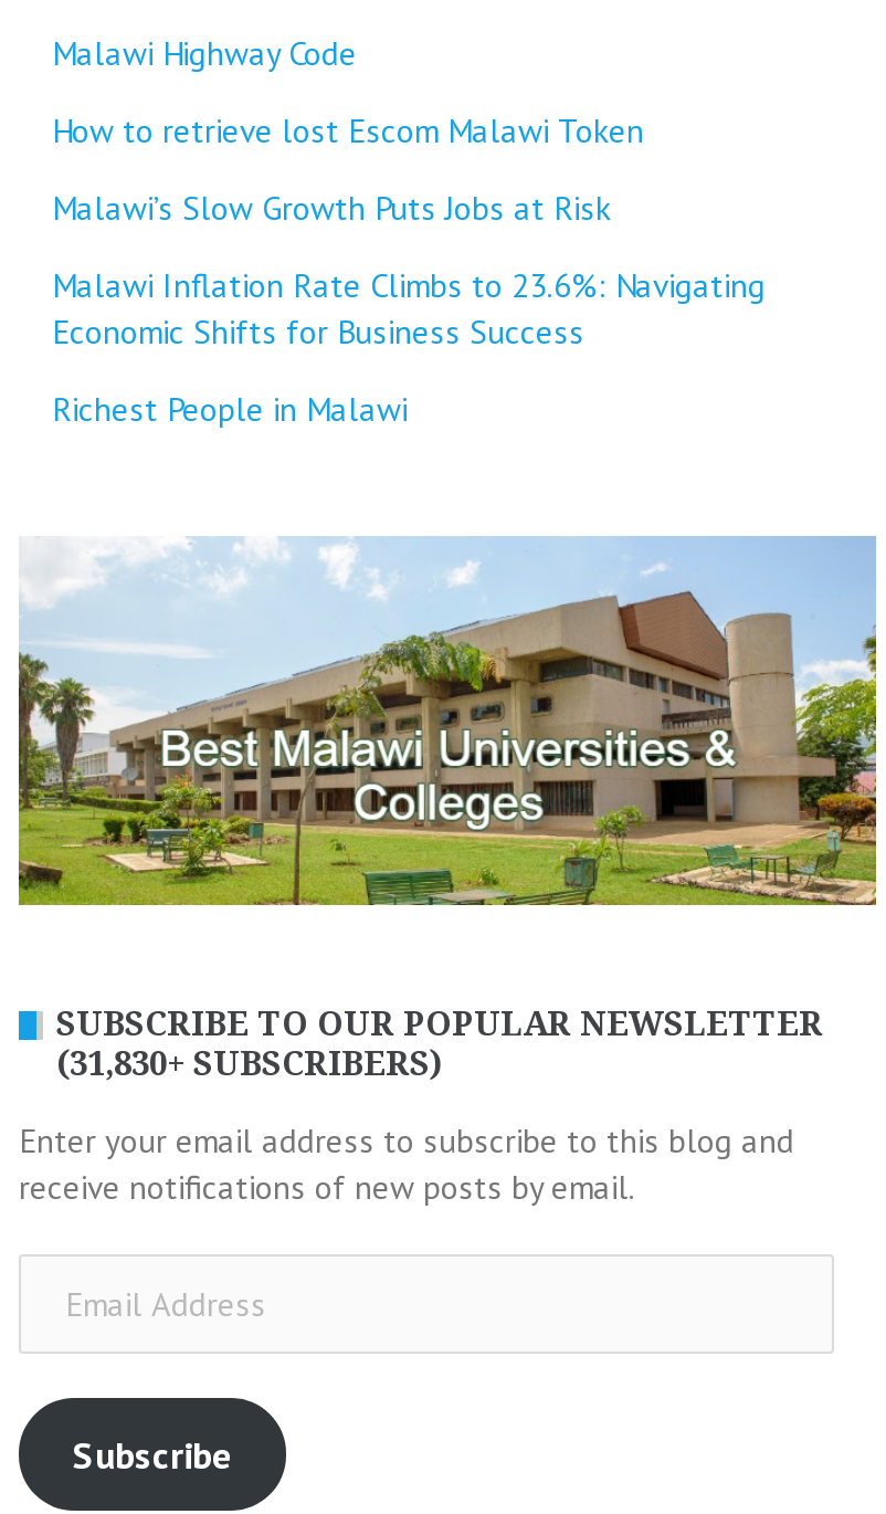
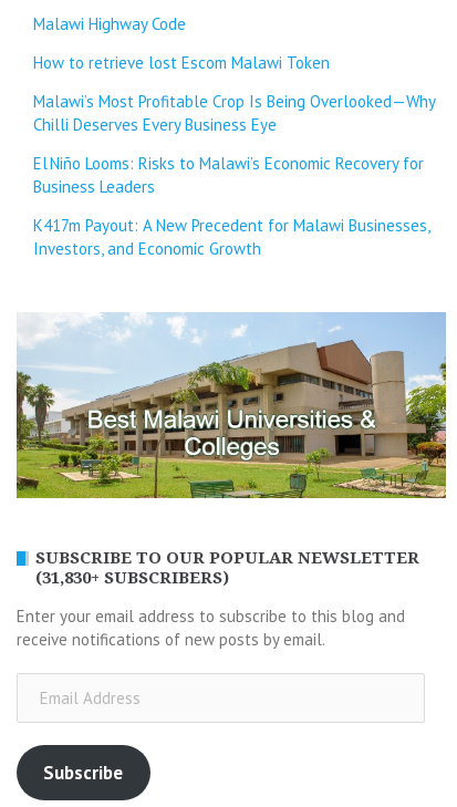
[52,187,611,229] Malawi’s Slow Growth Puts Jobs at Risk -> [33,91,435,135] Malawi’s Most Profitable Crop Is Being Overlooked—Why | Chilli Deserves Every Business Eye
[52,264,766,353] Malawi Inflation Rate Climbs to 23.6%: Navigating | Economic Shifts for Business Success -> [33,153,424,197] El Niño Looms: Risks to Malawi’s Economic Recovery for | Business Leaders
[52,388,408,430] Richest People in Malawi -> [33,215,429,259] K417m Payout: A New Precedent for Malawi Businesses, | Investors, and Economic Growth

